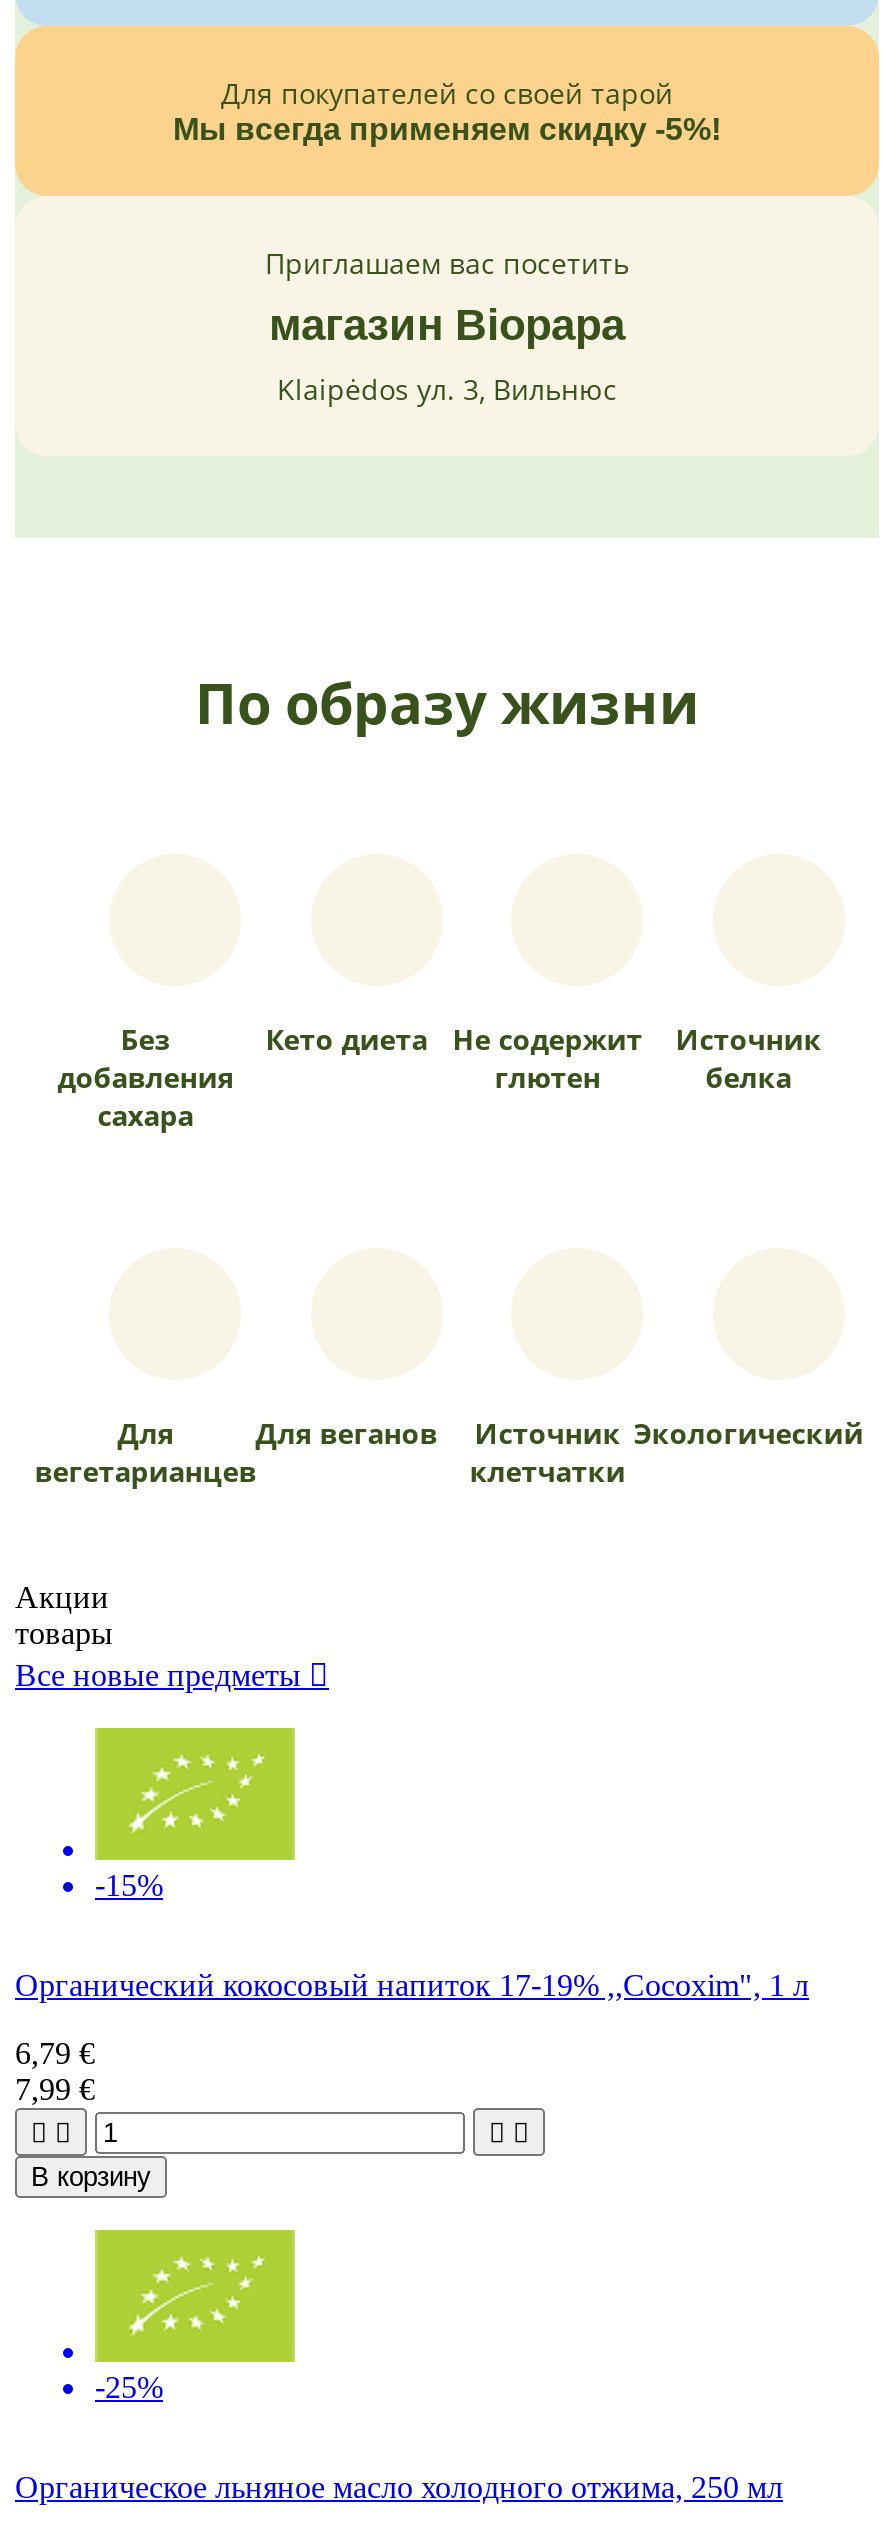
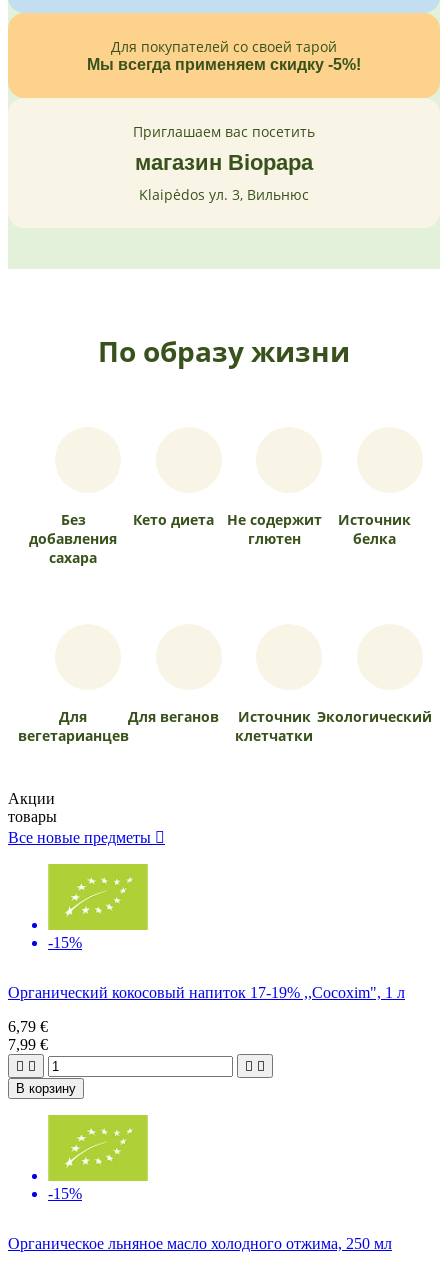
[95,2370,163,2404] -25% -> [48,1185,82,1202] -15%

